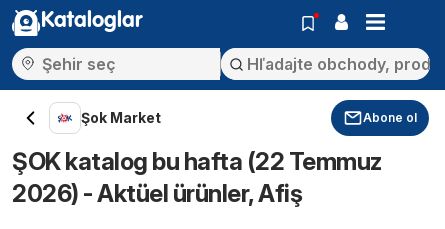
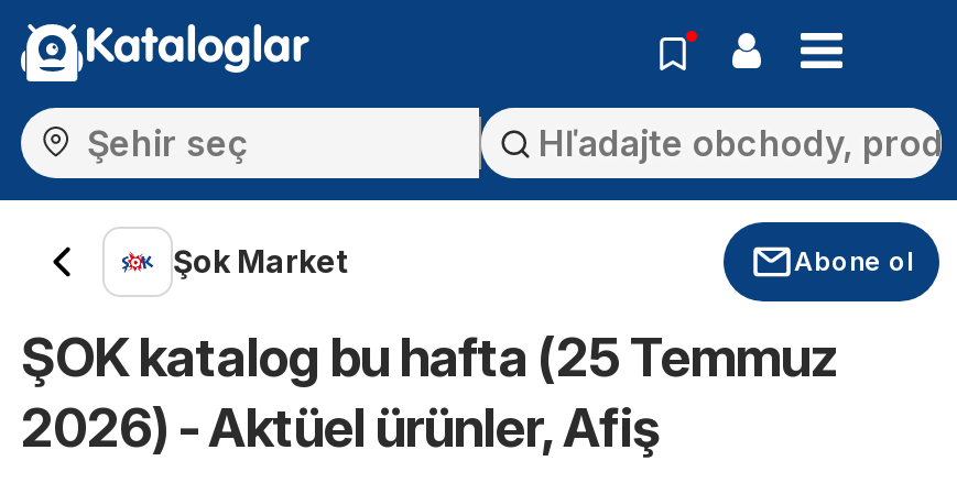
[12,147,381,176] ŞOK katalog bu hafta (22 Temmuz -> [21,326,835,389] ŞOK katalog bu hafta (25 Temmuz

